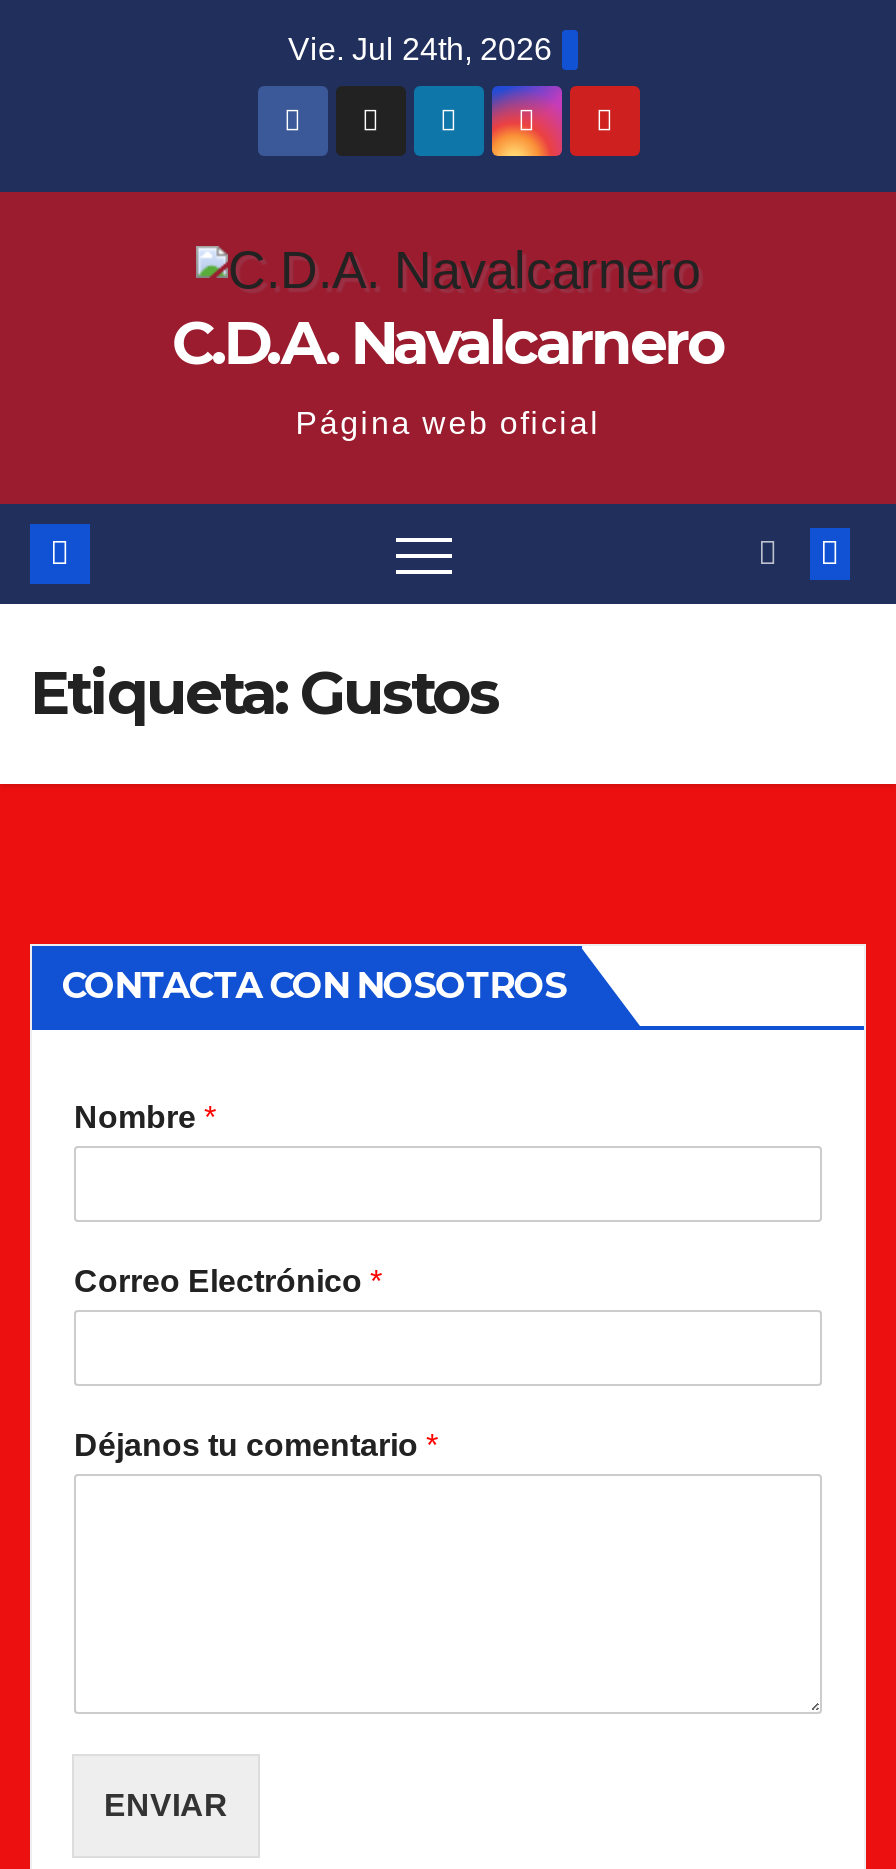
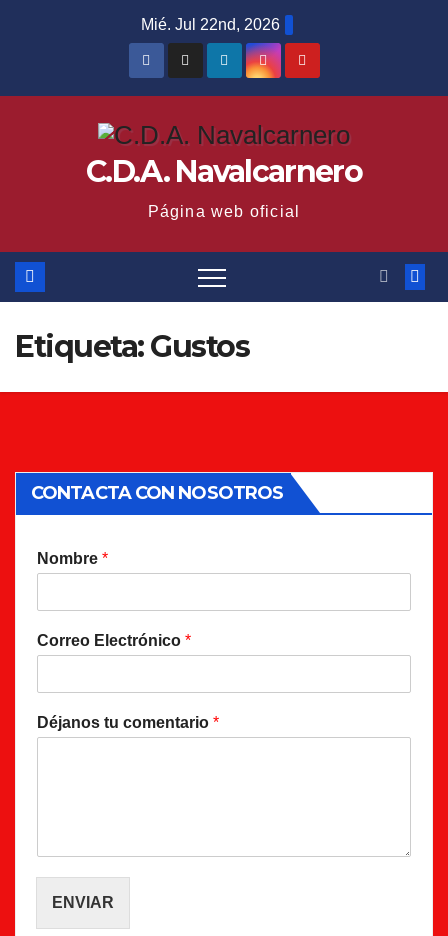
[288,32,552,66] Vie. Jul 24th, 2026 -> [140,16,279,33] Mié. Jul 22nd, 2026

